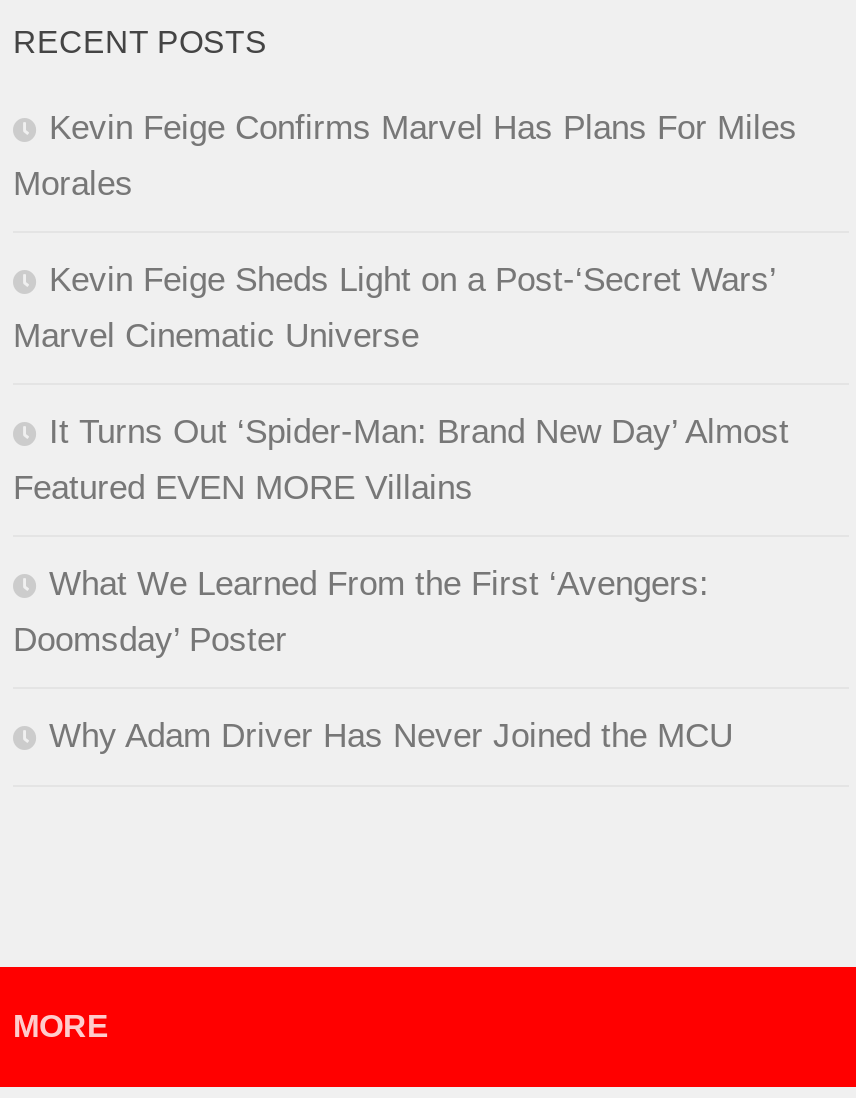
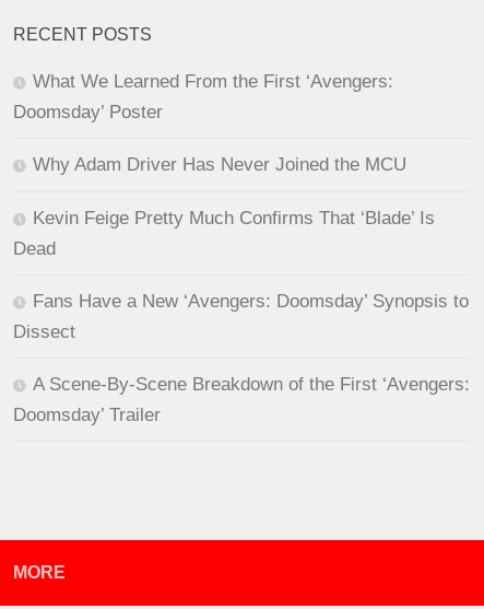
[13,109,797,507] Kevin Feige Confirms Marvel Has Plans For Miles | Morales | Kevin Feige Sheds Light on a Post-‘Secret Wars’ | Marvel Cinematic Universe | It Turns Out ‘Spider-Man: Brand New Day’ Almost | Featured EVEN MORE Villains -> none
moved [13,565,733,755] -> [13,71,406,174]: What We Learned From the First ‘Avengers: | Doomsday’ Poster | Why Adam Driver Has Never Joined the MCU
none -> [13,207,470,425] Kevin Feige Pretty Much Confirms That ‘Blade’ Is | Dead | Fans Have a New ‘Avengers: Doomsday’ Synopsis to | Dissect | A Scene-By-Scene Breakdown of the First ‘Avengers: | Doomsday’ Trailer

